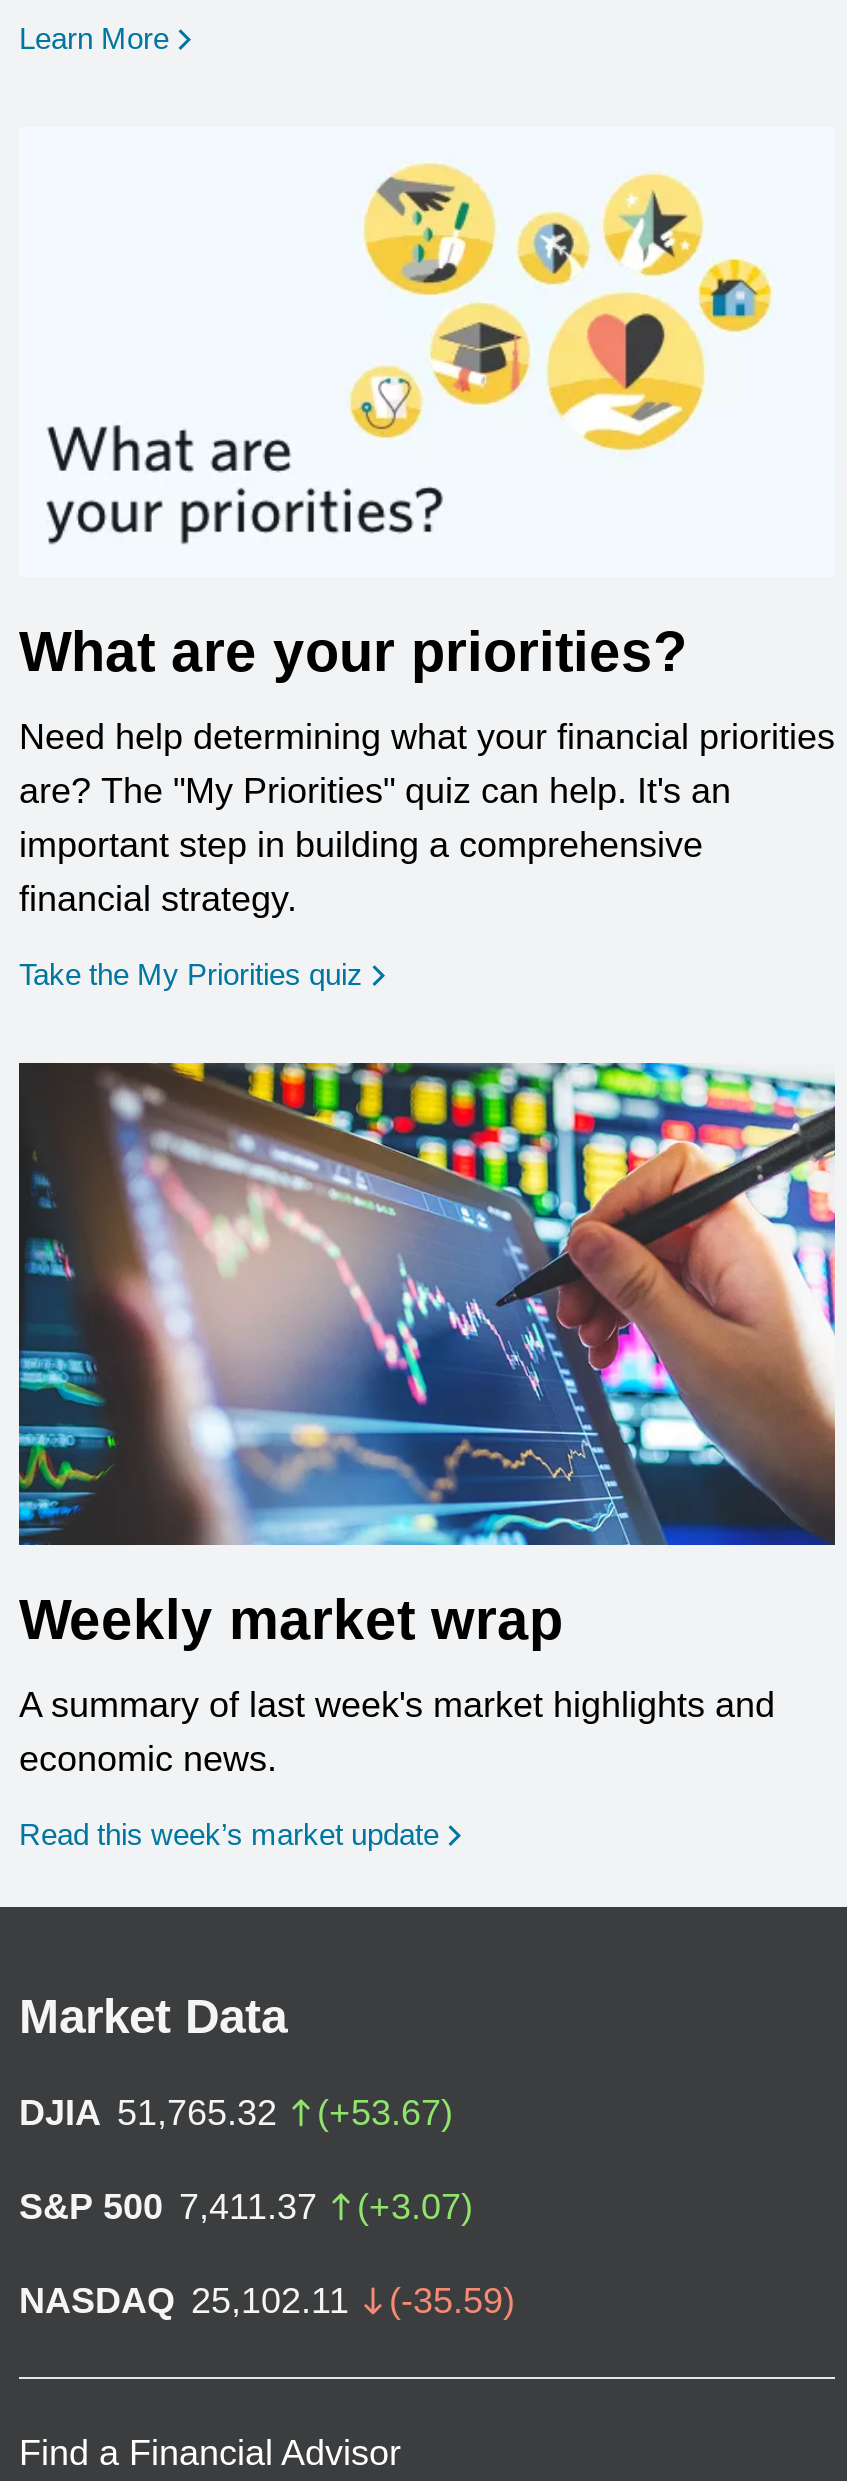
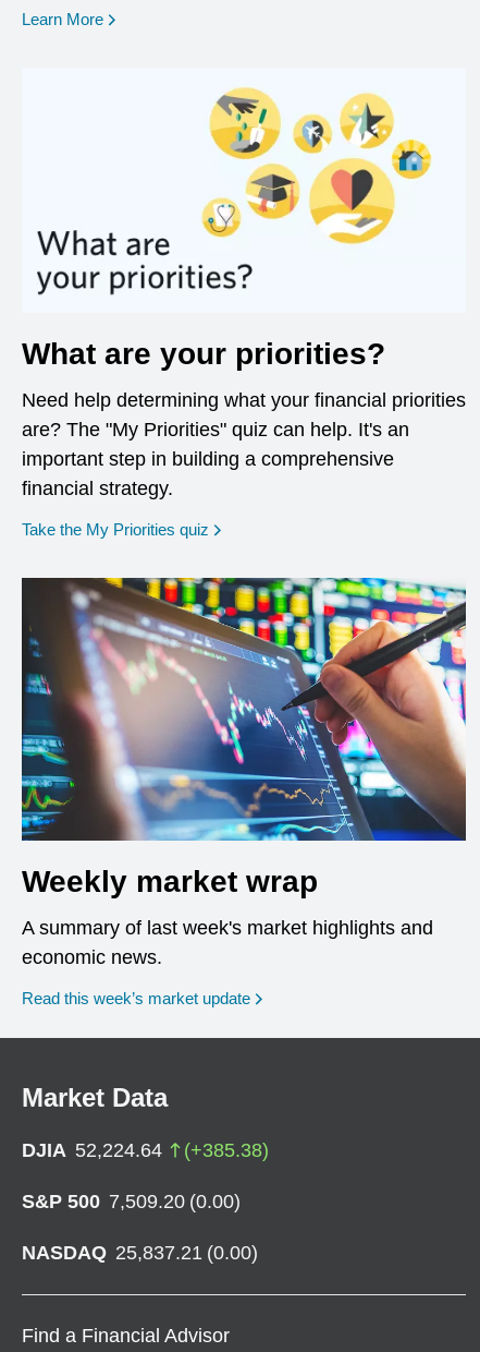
[19,2093,453,2133] DJIA 51,765.32 | (+53.67) -> [22,1139,269,1161] DJIA 52,224.64 | (+385.38)
[19,2187,473,2227] S&P 500 7,411.37 | (+3.07) -> [22,1190,241,1212] S&P 500 7,509.20 (0.00)
[19,2281,515,2321] NASDAQ 25,102.11 | (-35.59) -> [22,1242,258,1263] NASDAQ 25,837.21 (0.00)

